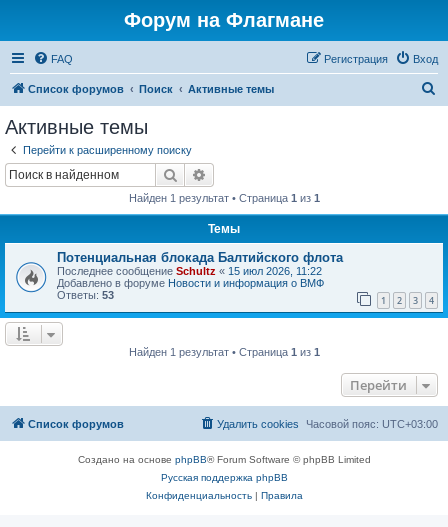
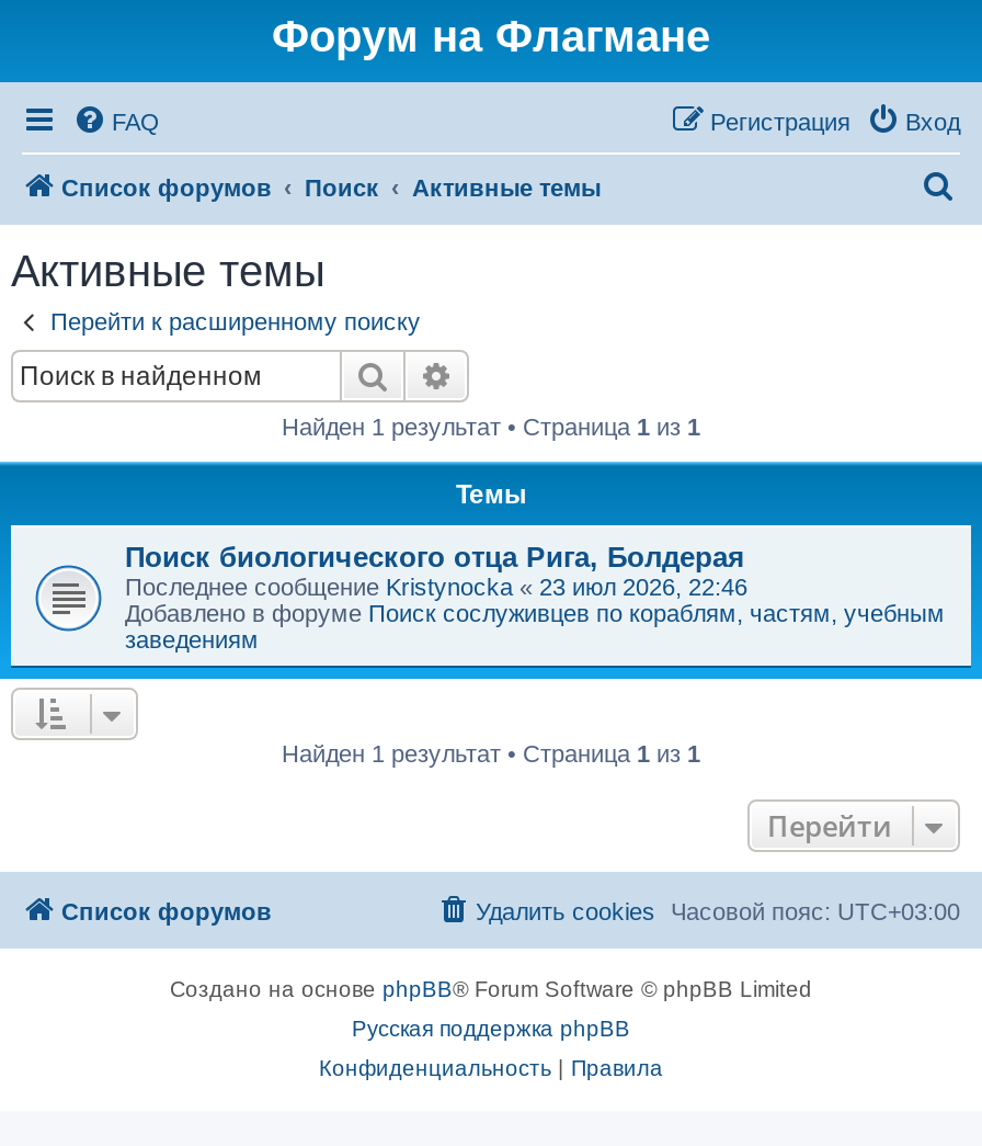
[57,249,434,307] Потенциальная блокада Балтийского флота | Последнее сообщение Schultz «15 июл 2026, 11:22 | Добавлено в форуме Новости и информация о ВМФ | Ответы: 53 | 1 | 2 | 3 | 4 -> [125,540,945,651] Поиск биологического отца Рига, Болдерая | Последнее сообщение Kristynocka «23 июл 2026, 22:46 | Добавлено в форуме Поиск сослуживцев по кораблям, частям, учебным | заведениям

